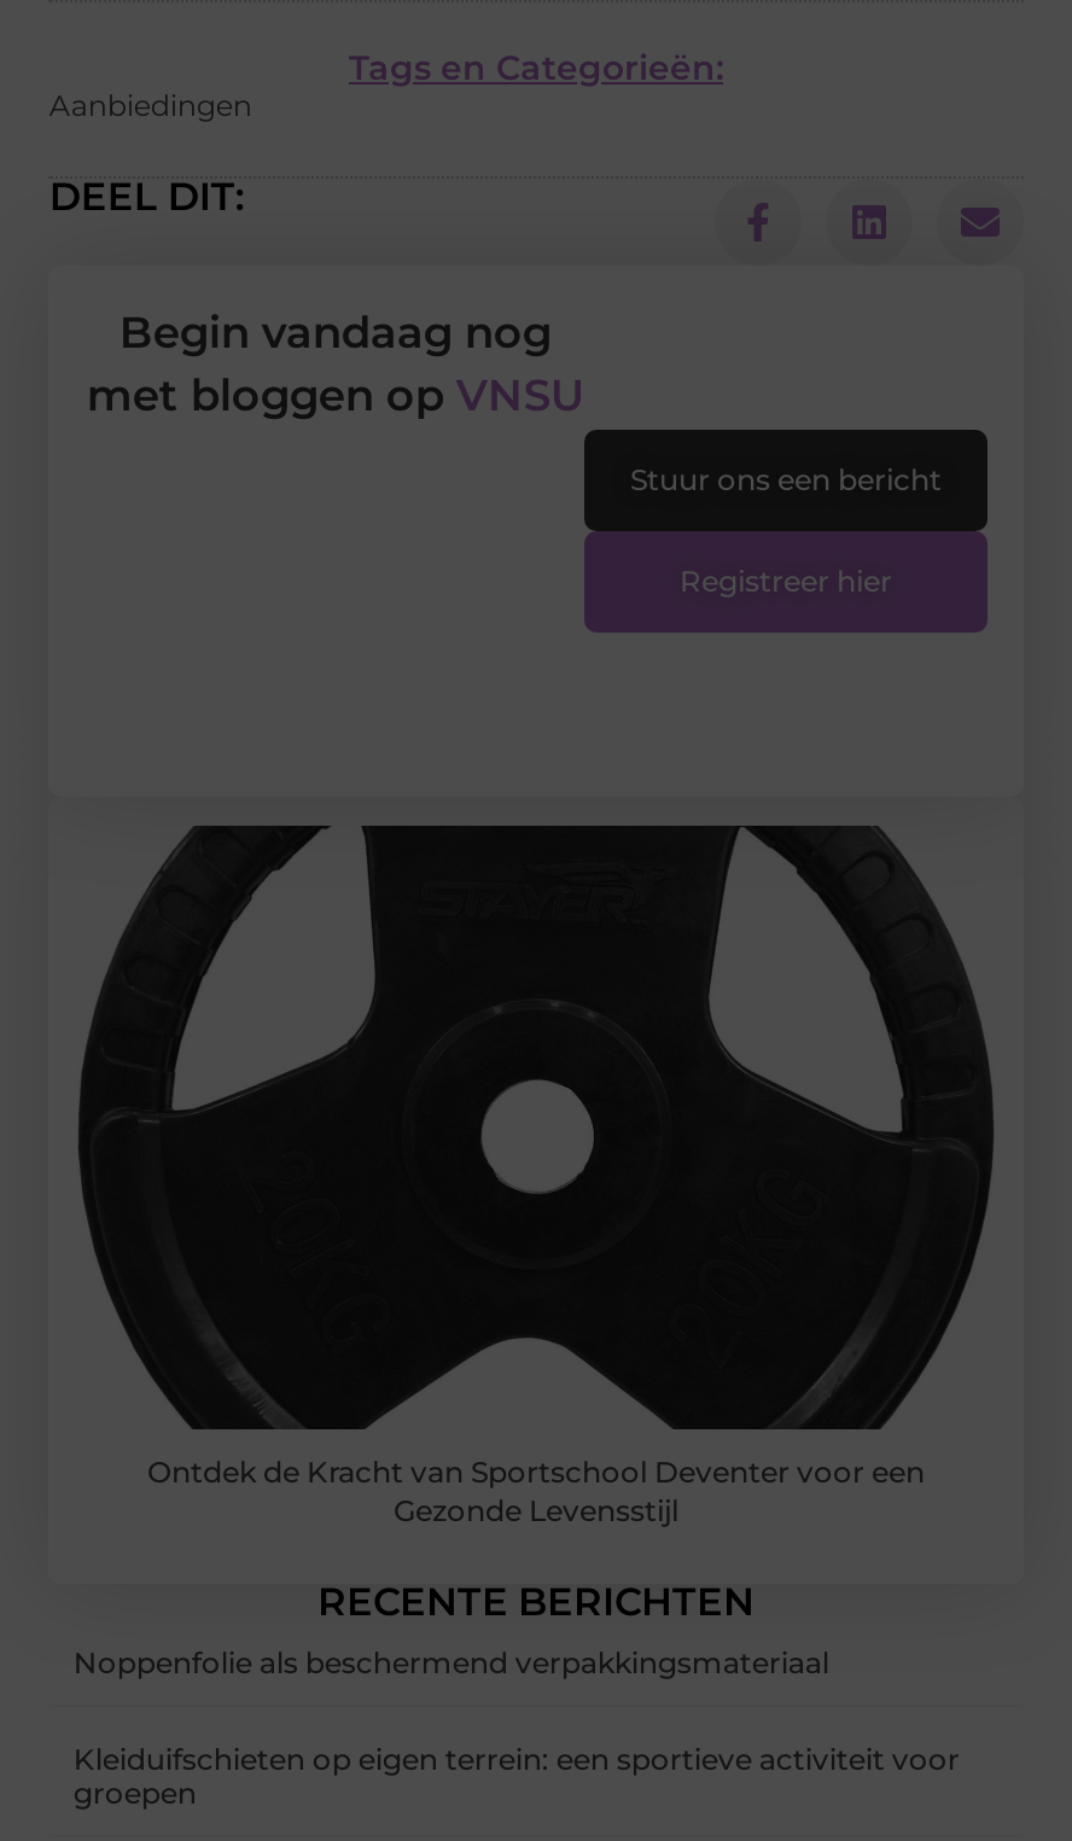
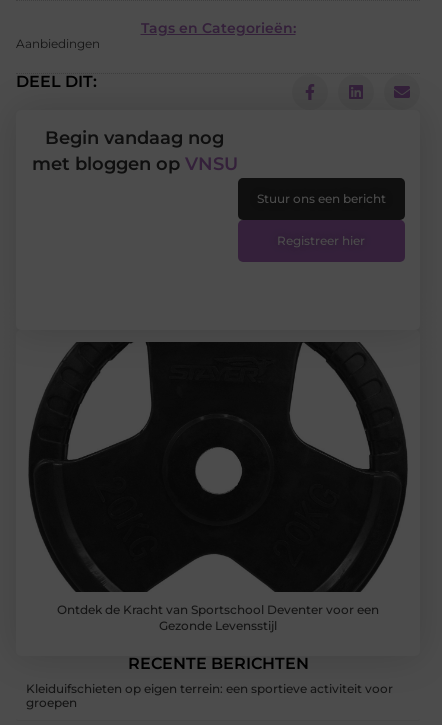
[73,1644,829,1680] Noppenfolie als beschermend verpakkingsmateriaal -> none

